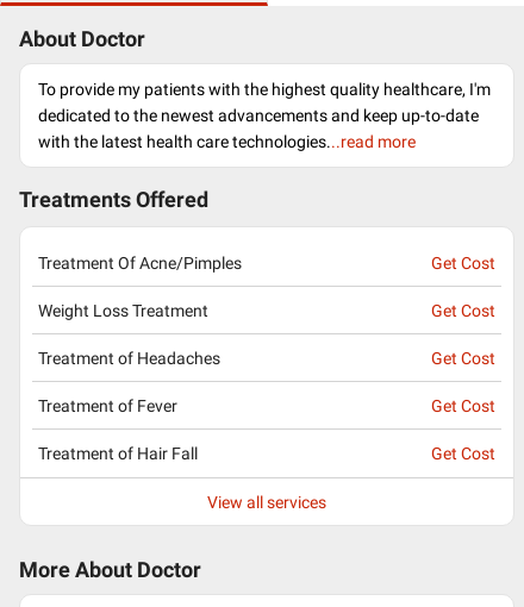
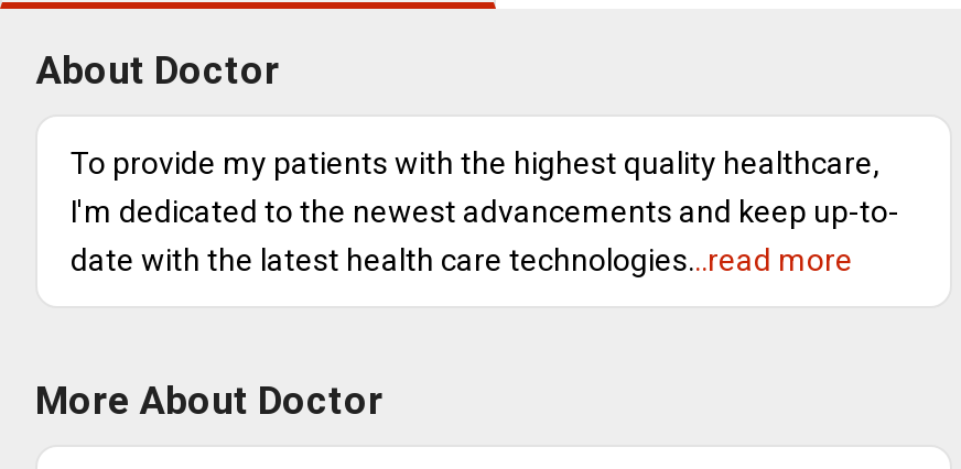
[19,80,495,511] To provide my patients with the highest quality healthcare, I'm | dedicated to the newest advancements and keep up-to-date | with the latest health care technologies...read more | Treatments Offered | Treatment Of Acne/Pimples | Get Cost | Weight Loss Treatment | Get Cost | Treatment of Headaches | Get Cost | Treatment of Fever | Get Cost | Treatment of Hair Fall | Get Cost | View all services -> [71,145,899,277] To provide my patients with the highest quality healthcare, | I'm dedicated to the newest advancements and keep up-to- | date with the latest health care technologies...read more

